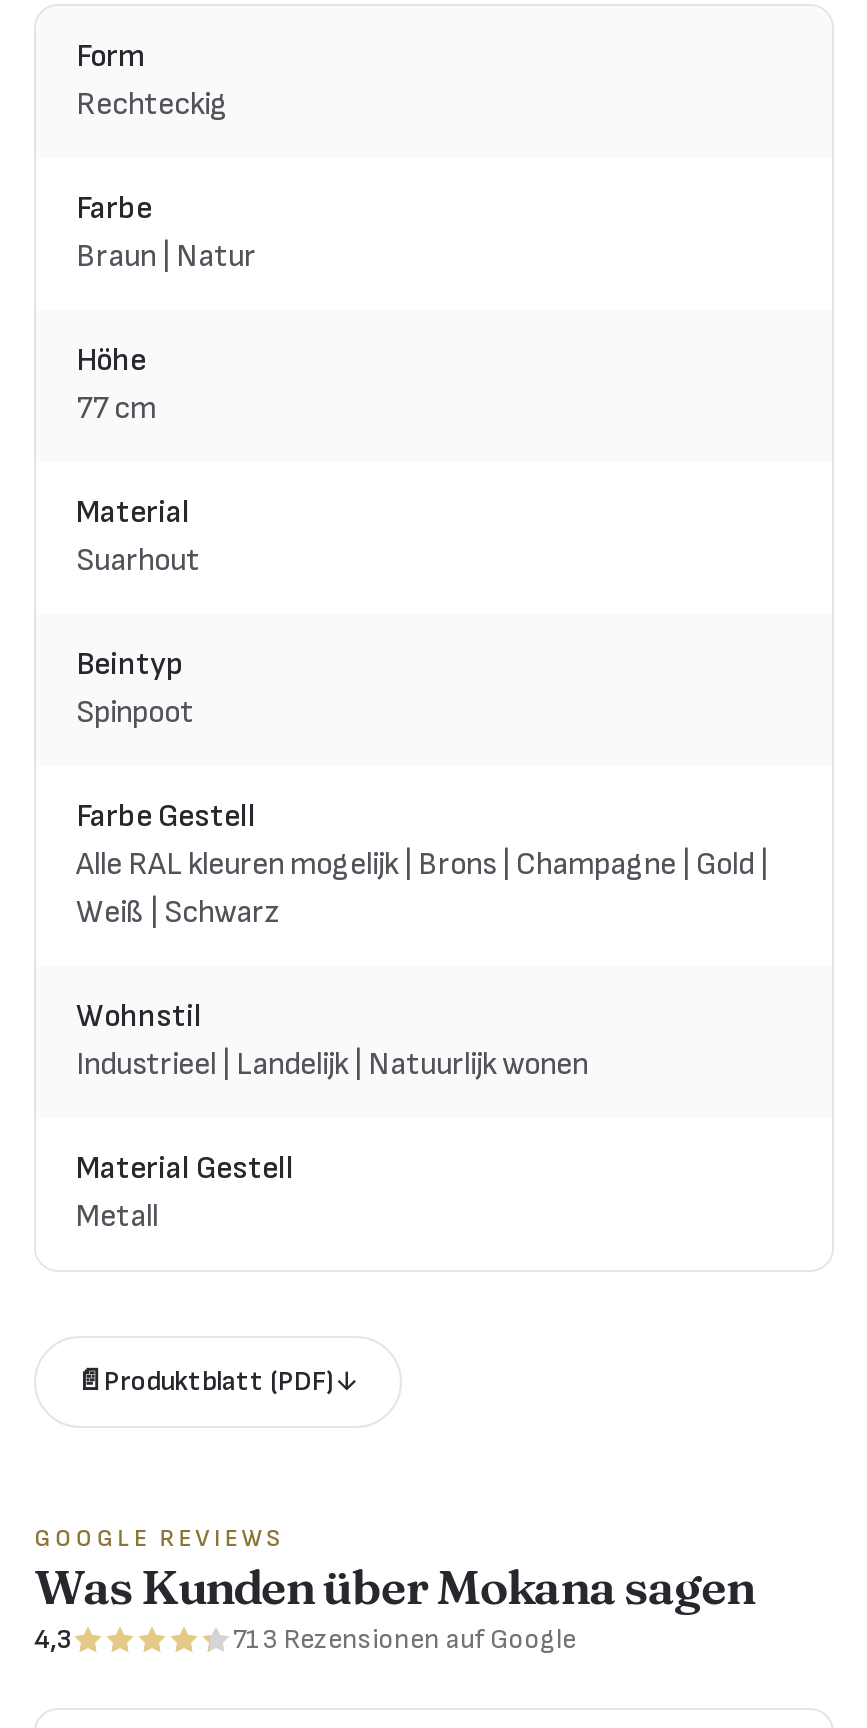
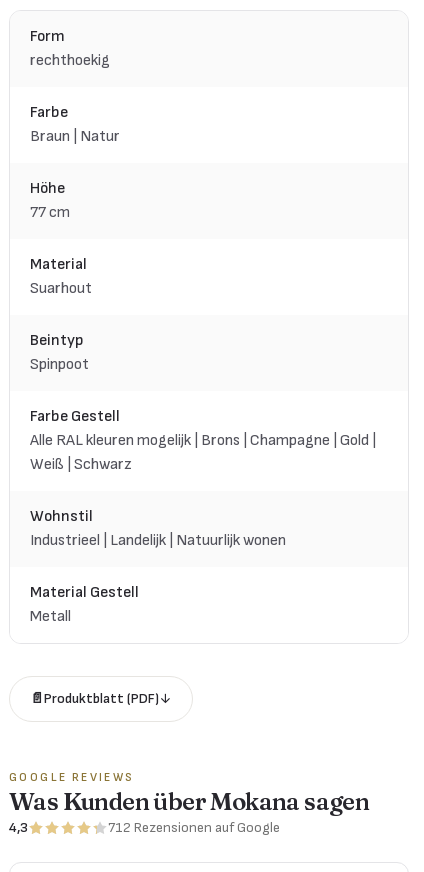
[76,86,228,124] Rechteckig -> [30,51,110,70] rechthoekig
[232,1622,576,1656] 713 Rezensionen auf Google -> [108,819,280,836] 712 Rezensionen auf Google

